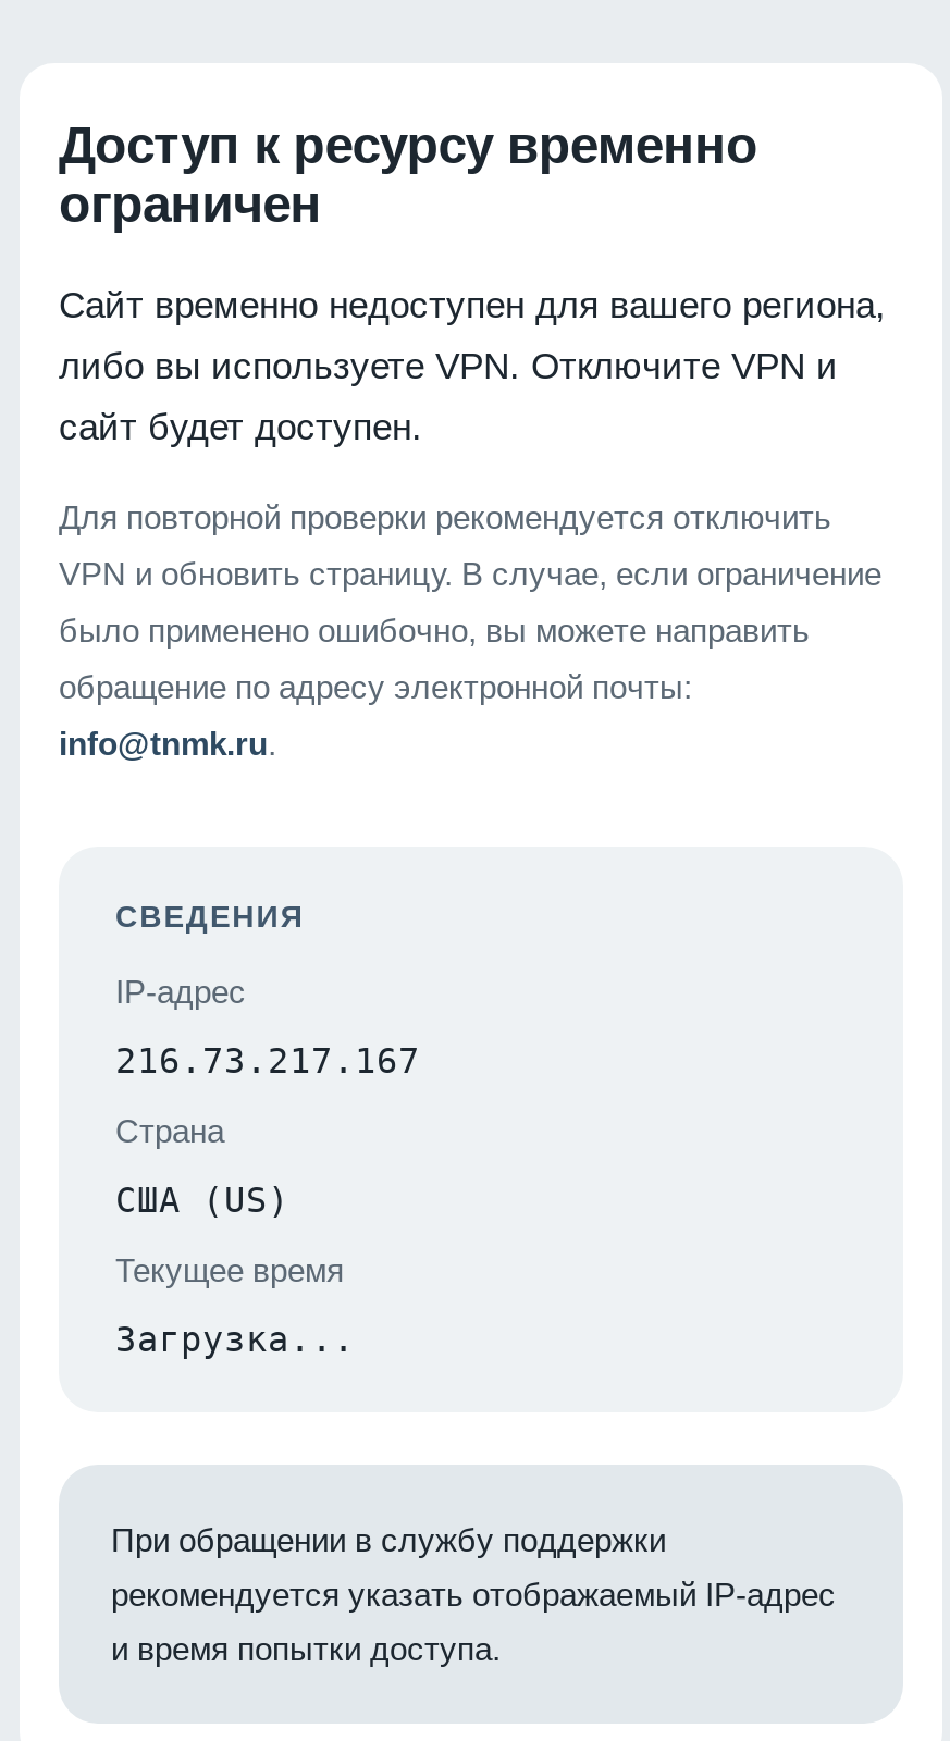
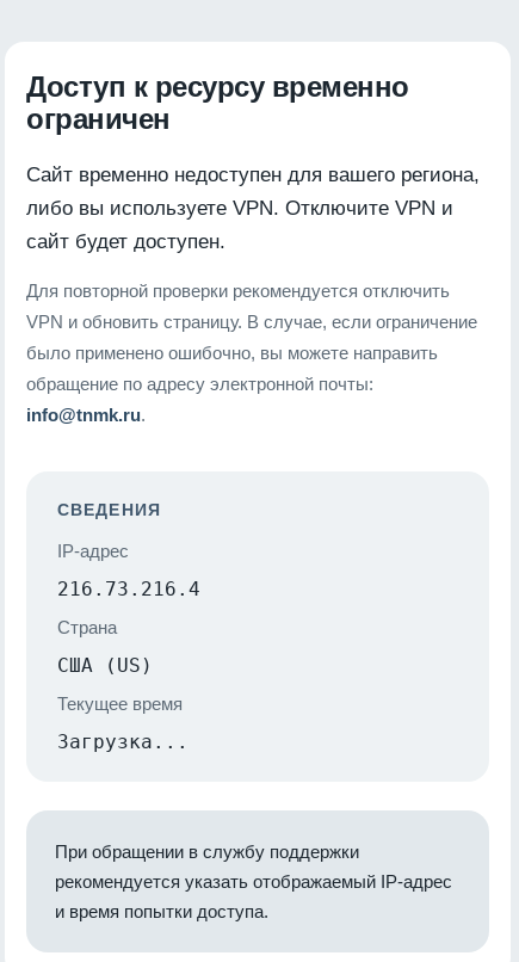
[115,1039,420,1081] 216.73.217.167 -> [57,577,200,600] 216.73.216.4

